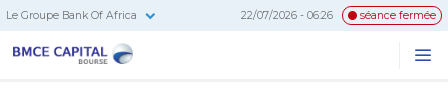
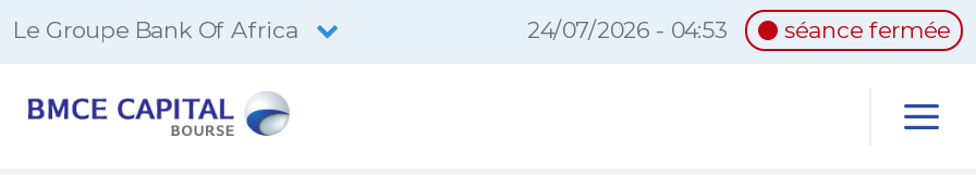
[241,9,436,22] 22/07/2026 - 06:26 séance fermée -> [527,16,950,45] 24/07/2026 - 04:53 séance fermée

